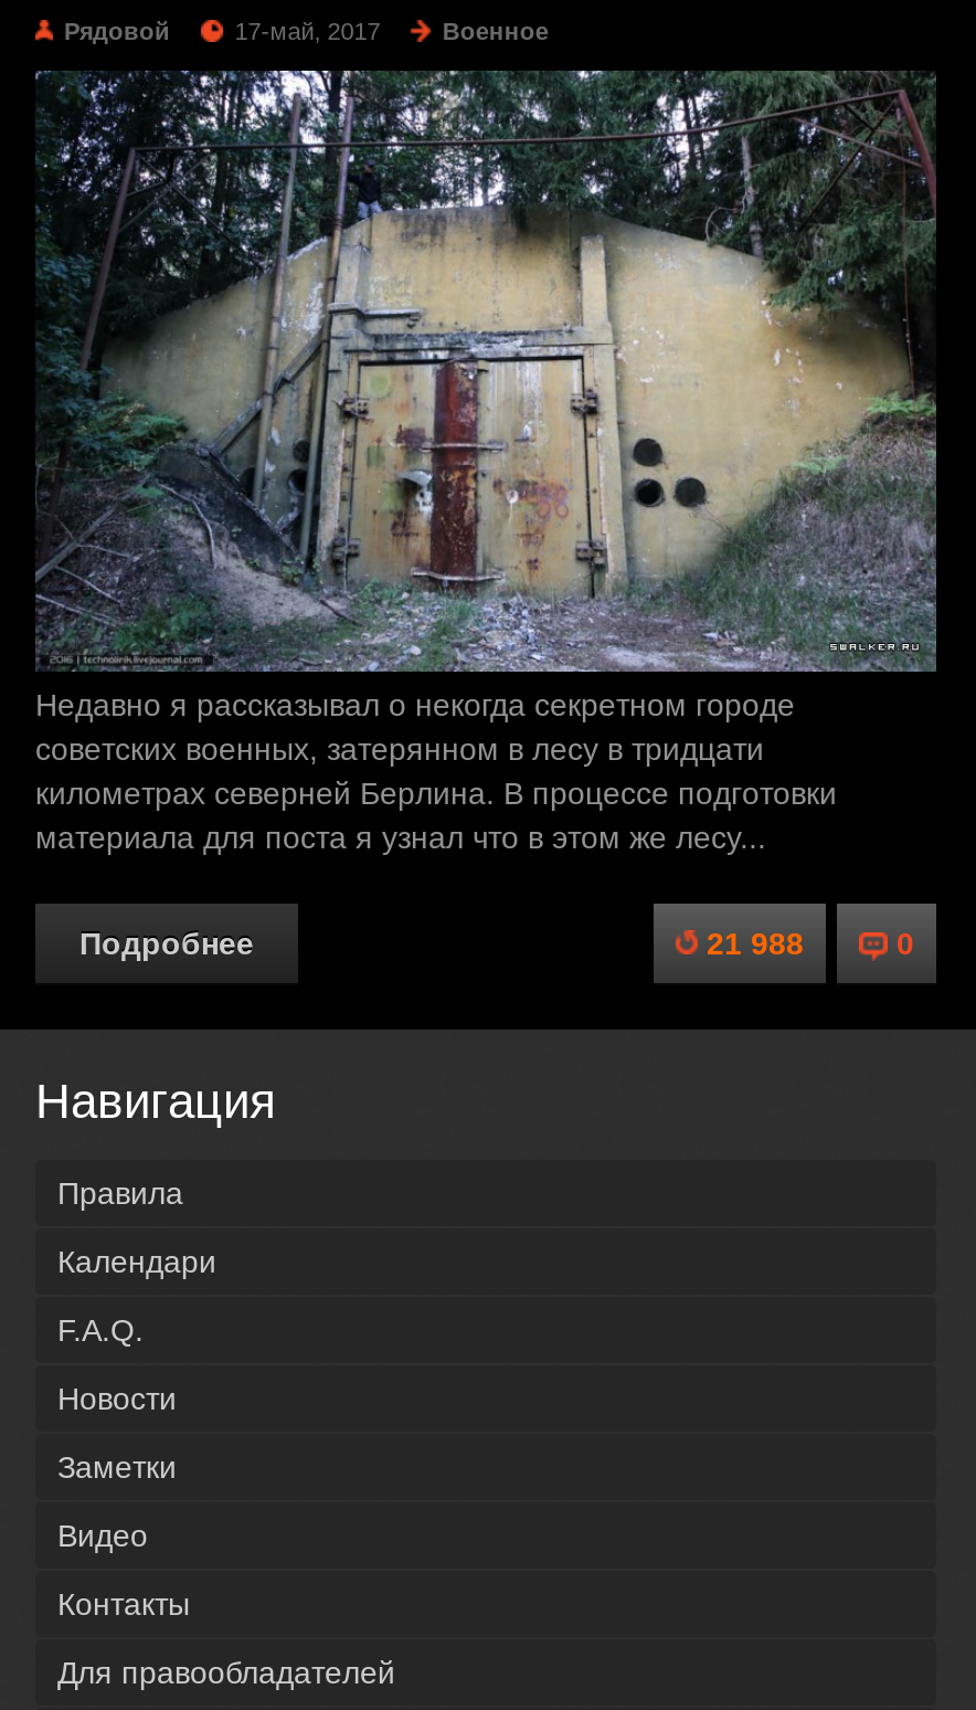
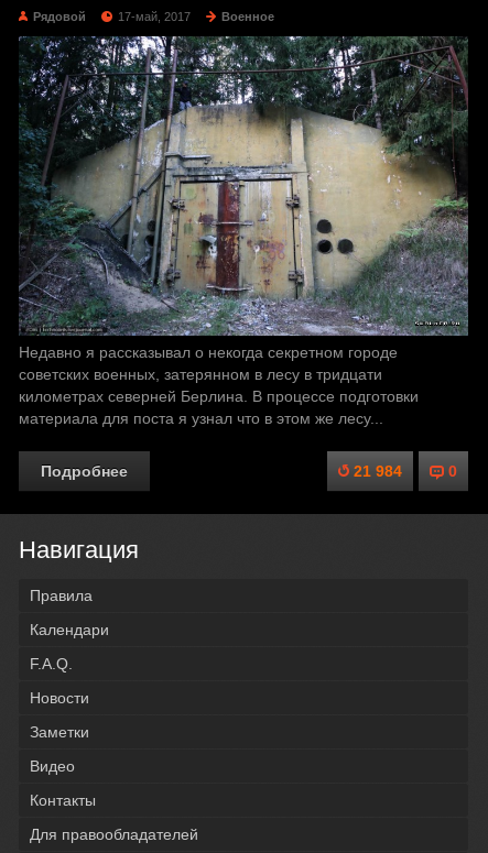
[707,926,804,961] 21 988 -> [354,462,402,480] 21 984

